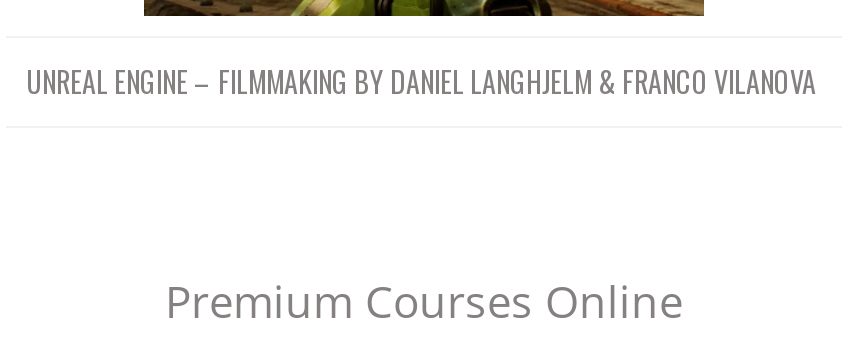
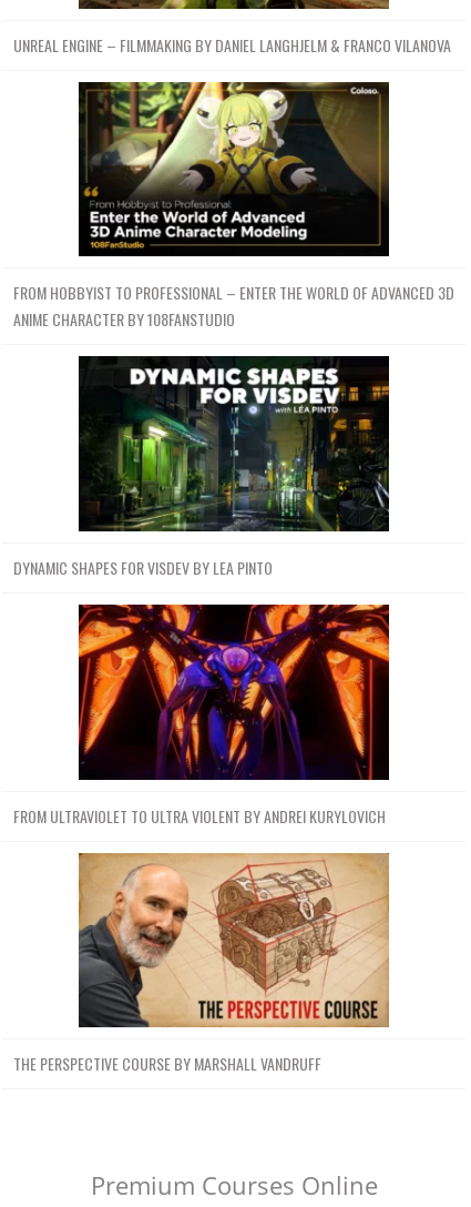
none -> [13,81,454,331] [image] | FROM HOBBYIST TO PROFESSIONAL – ENTER THE WORLD OF ADVANCED 3D | ANIME CHARACTER BY 108FANSTUDIO
none -> [13,355,390,579] [image] | DYNAMIC SHAPES FOR VISDEV BY LEA PINTO
none -> [13,603,390,827] [image] | FROM ULTRAVIOLET TO ULTRA VIOLENT BY ANDREI KURYLOVICH
none -> [13,852,389,1075] [image] | THE PERSPECTIVE COURSE BY MARSHALL VANDRUFF

